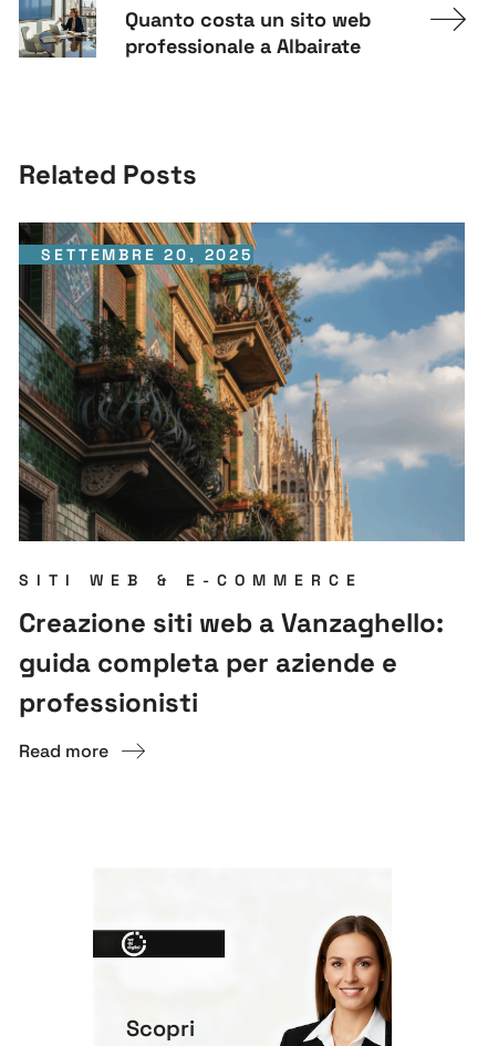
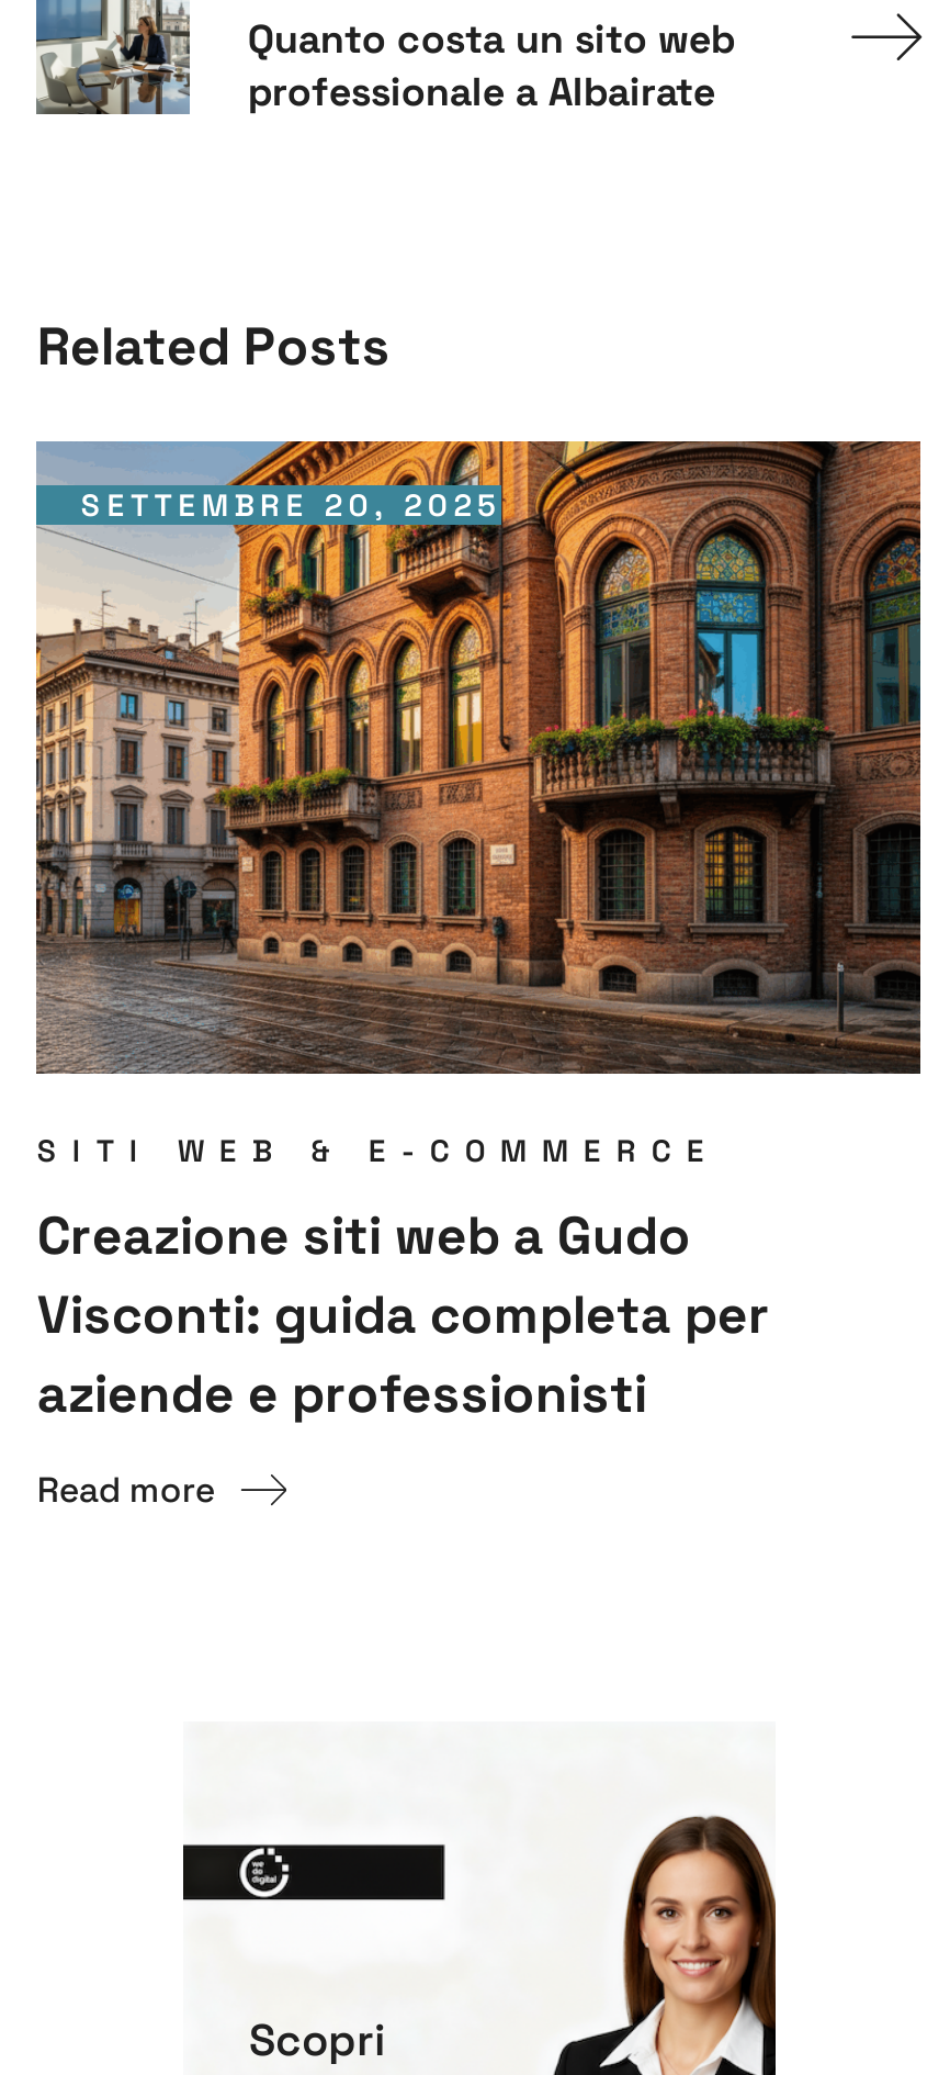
[18,221,466,542] [image] -> [34,439,923,1076] [image]
[19,605,444,719] Creazione siti web a Vanzaghello: | guida completa per aziende e | professionisti -> [37,1201,770,1427] Creazione siti web a Gudo | Visconti: guida completa per | aziende e professionisti

